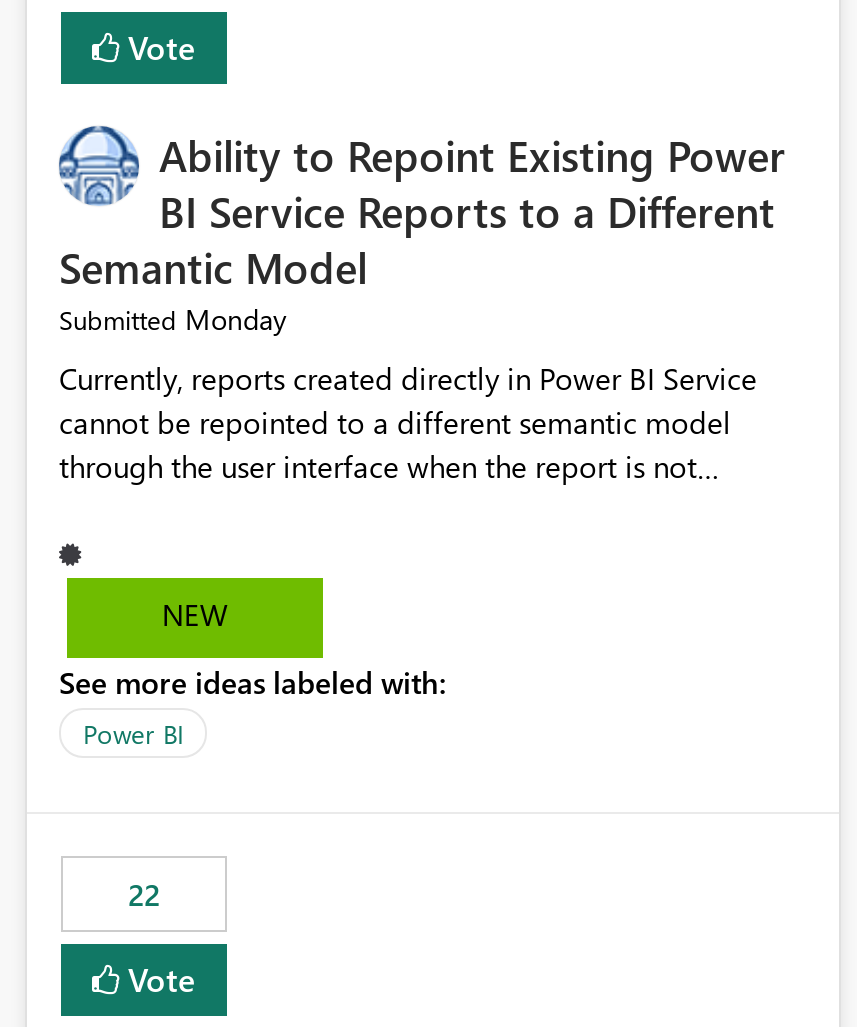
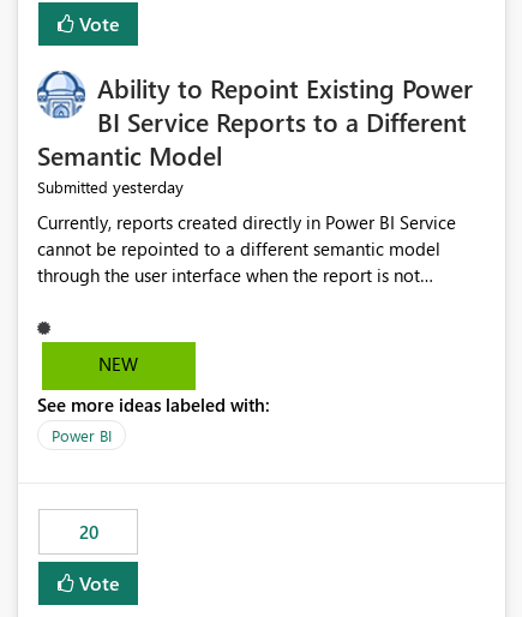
[59,301,287,339] Submitted Monday -> [37,176,184,199] Submitted yesterday
[128,875,160,915] 22 -> [79,520,98,544] 20

